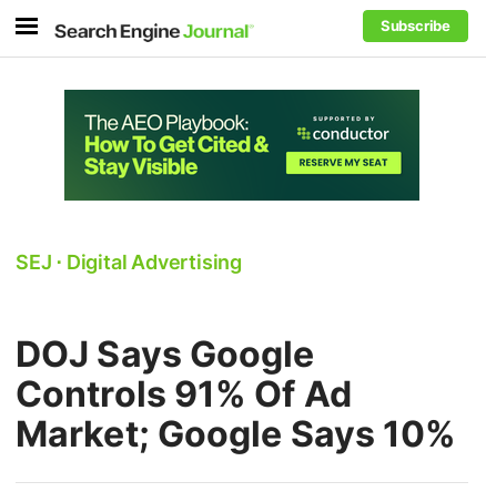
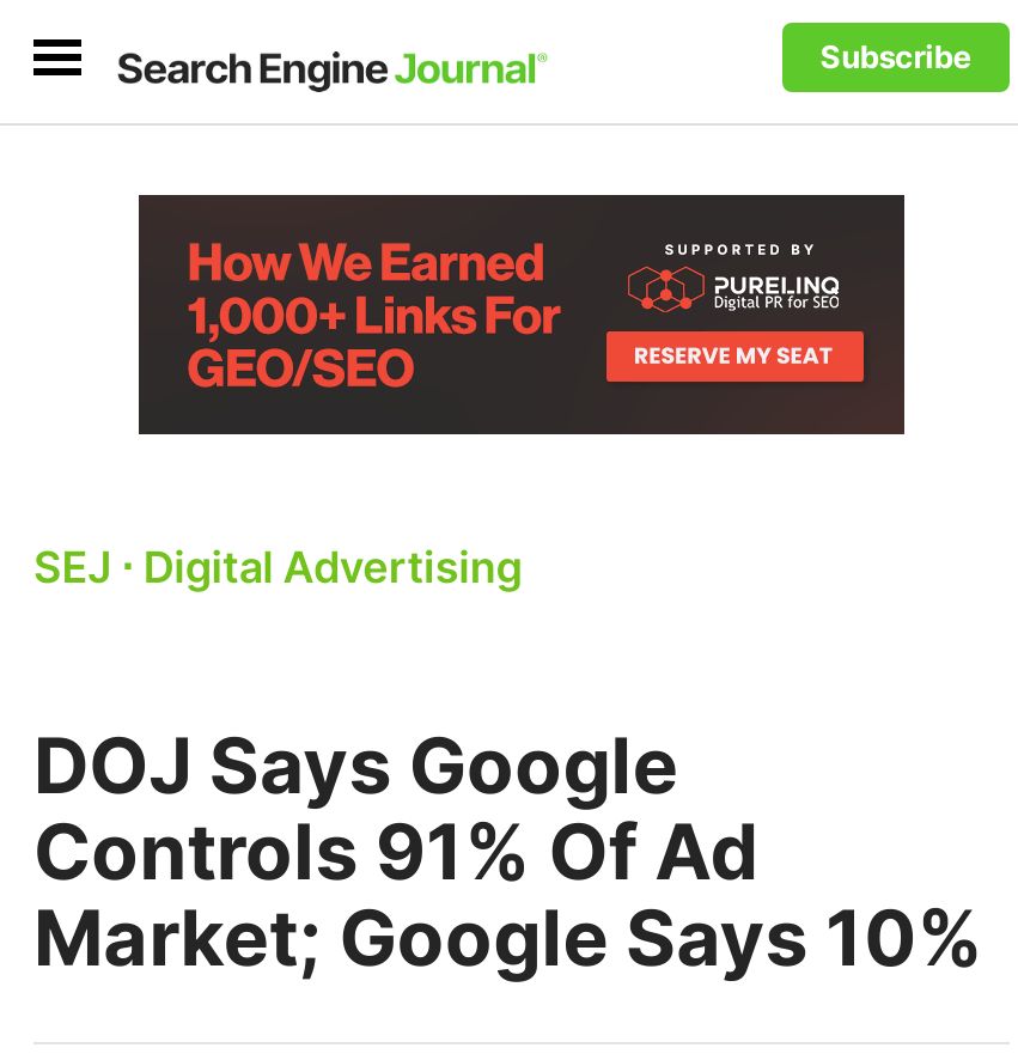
[64,90,419,201] [image] -> [139,195,904,434] [image]

